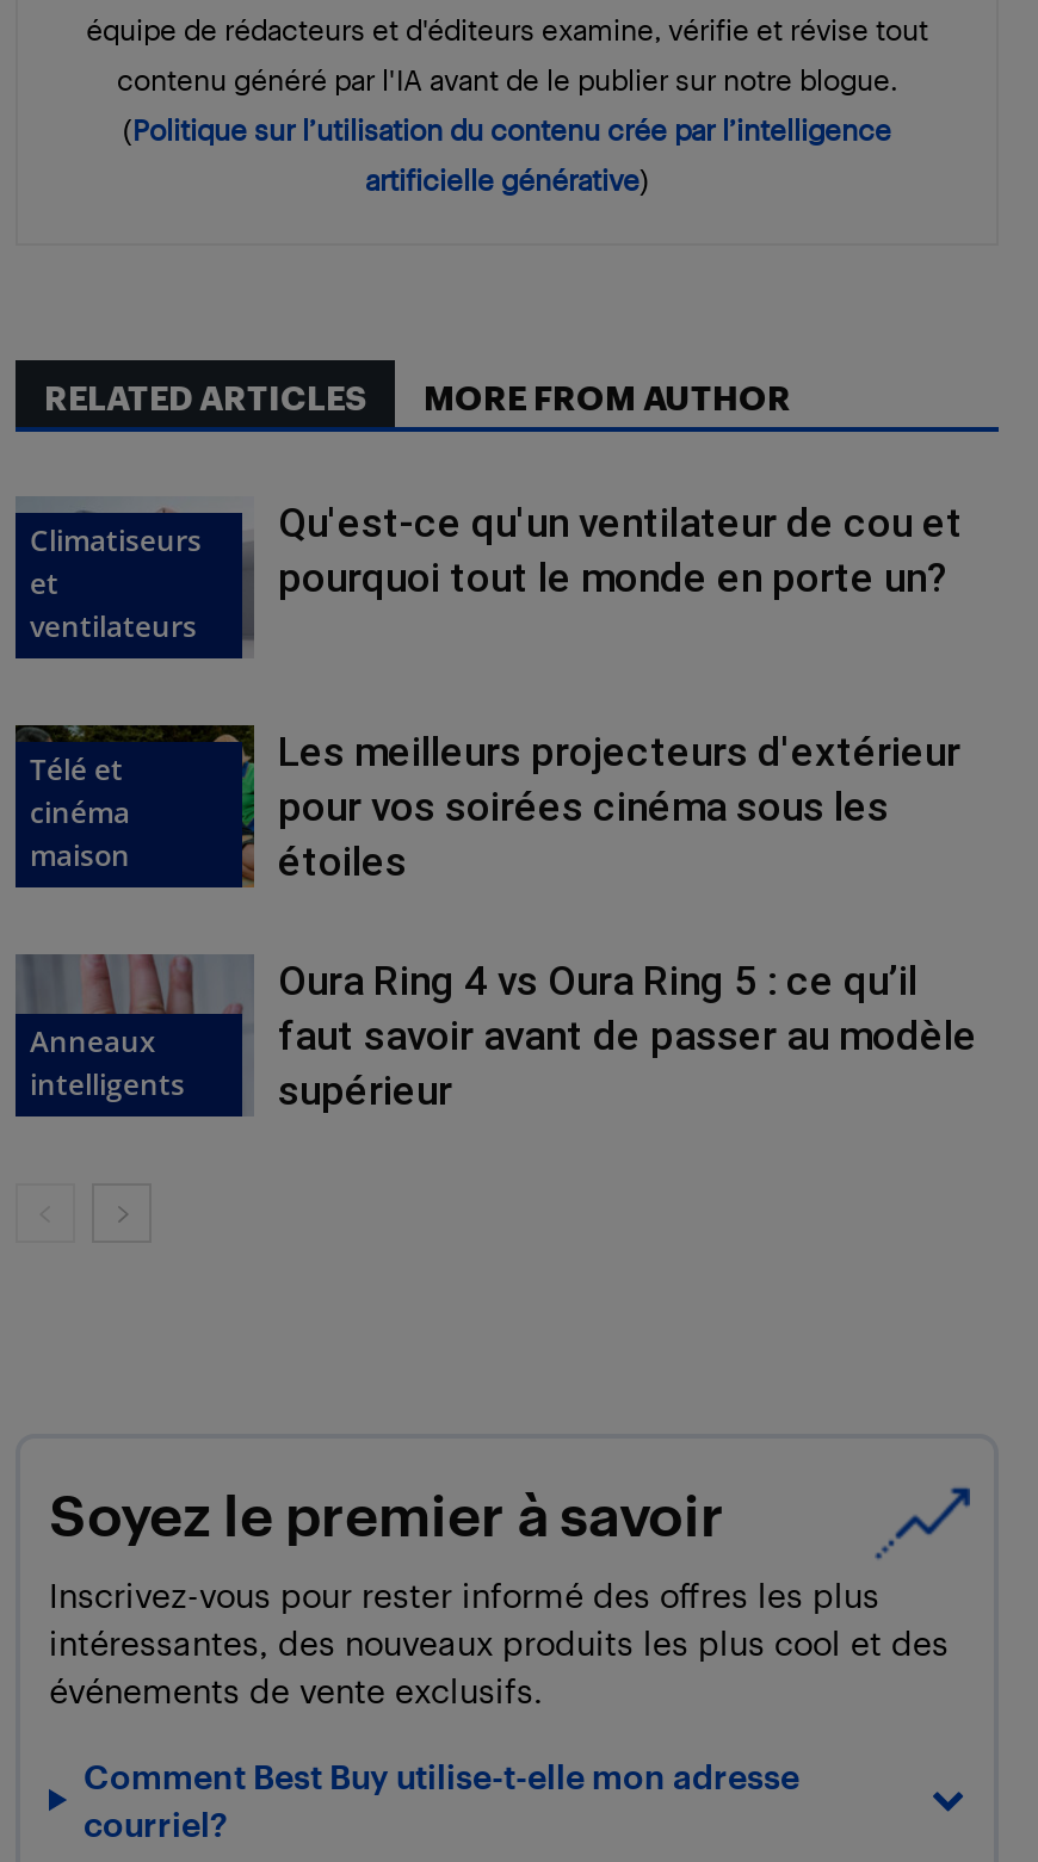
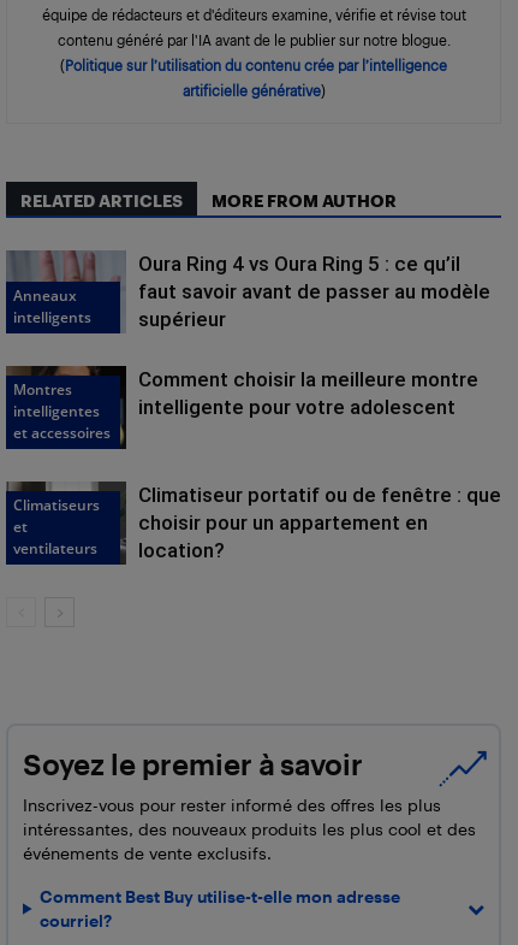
[278,497,963,600] Qu'est-ce qu'un ventilateur de cou et | pourquoi tout le monde en porte un? -> none
moved [30,521,202,647] -> [13,495,100,558]: Climatiseurs | et | ventilateurs
[278,726,960,884] Les meilleurs projecteurs d'extérieur | pour vos soirées cinéma sous les | étoiles -> none
[30,750,130,876] Télé et | cinéma | maison -> none
moved [30,955,977,1113] -> [13,252,490,331]: Anneaux | intelligents | Oura Ring 4 vs Oura Ring 5 : ce qu’il | faut savoir avant de passer au modèle | supérieur
none -> [13,379,111,443] Montres | intelligentes | et accessoires
none -> [138,367,478,419] Comment choisir la meilleure montre | intelligente pour votre adolescent
none -> [138,483,501,562] Climatiseur portatif ou de fenêtre : que | choisir pour un appartement en | location?

